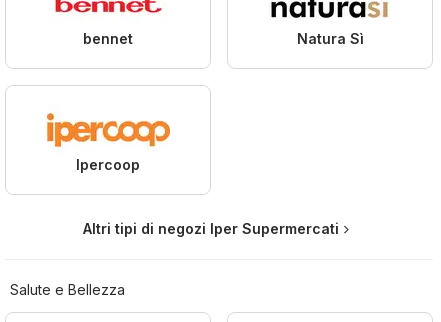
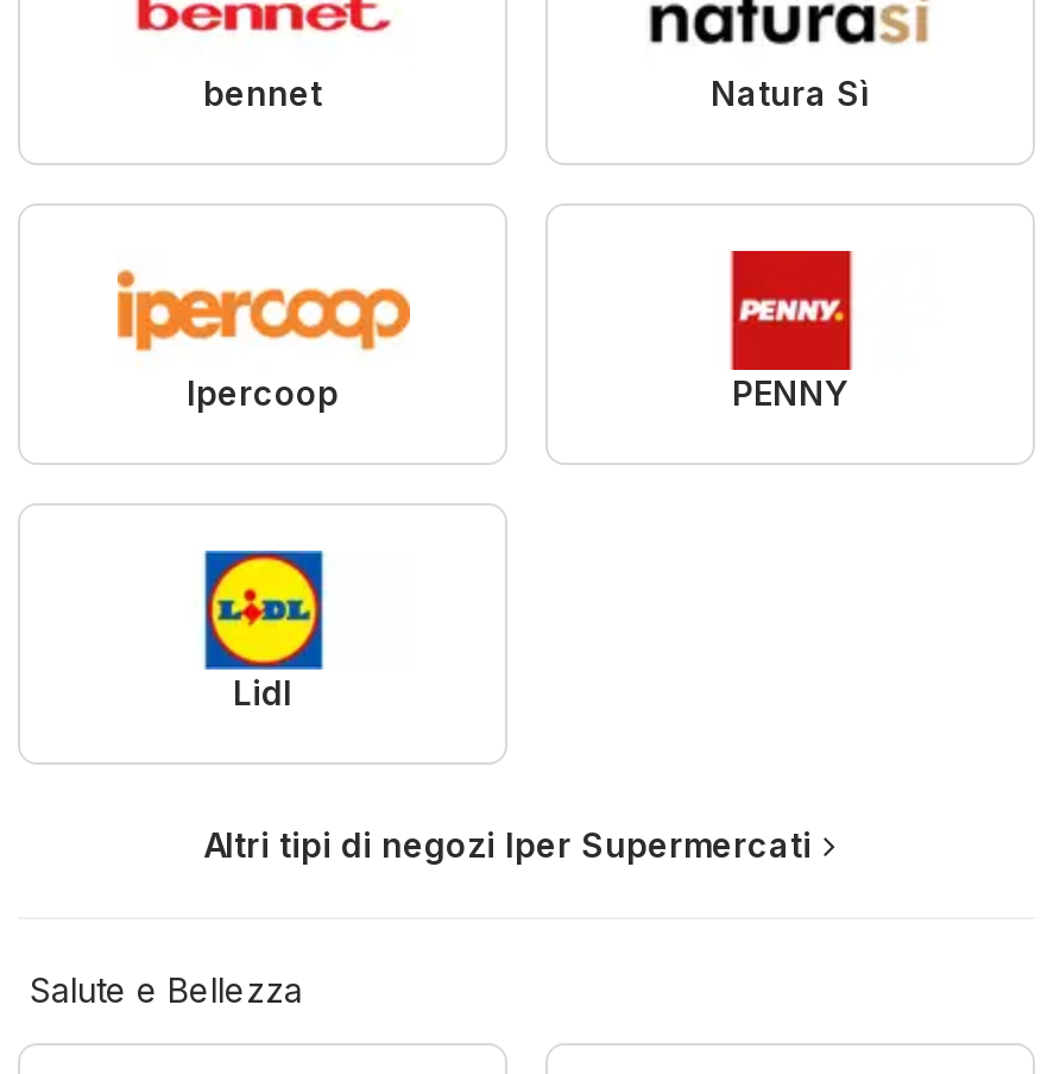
none -> [728,247,854,412] [image] | PENNY
none -> [201,549,327,712] [image] | Lidl

